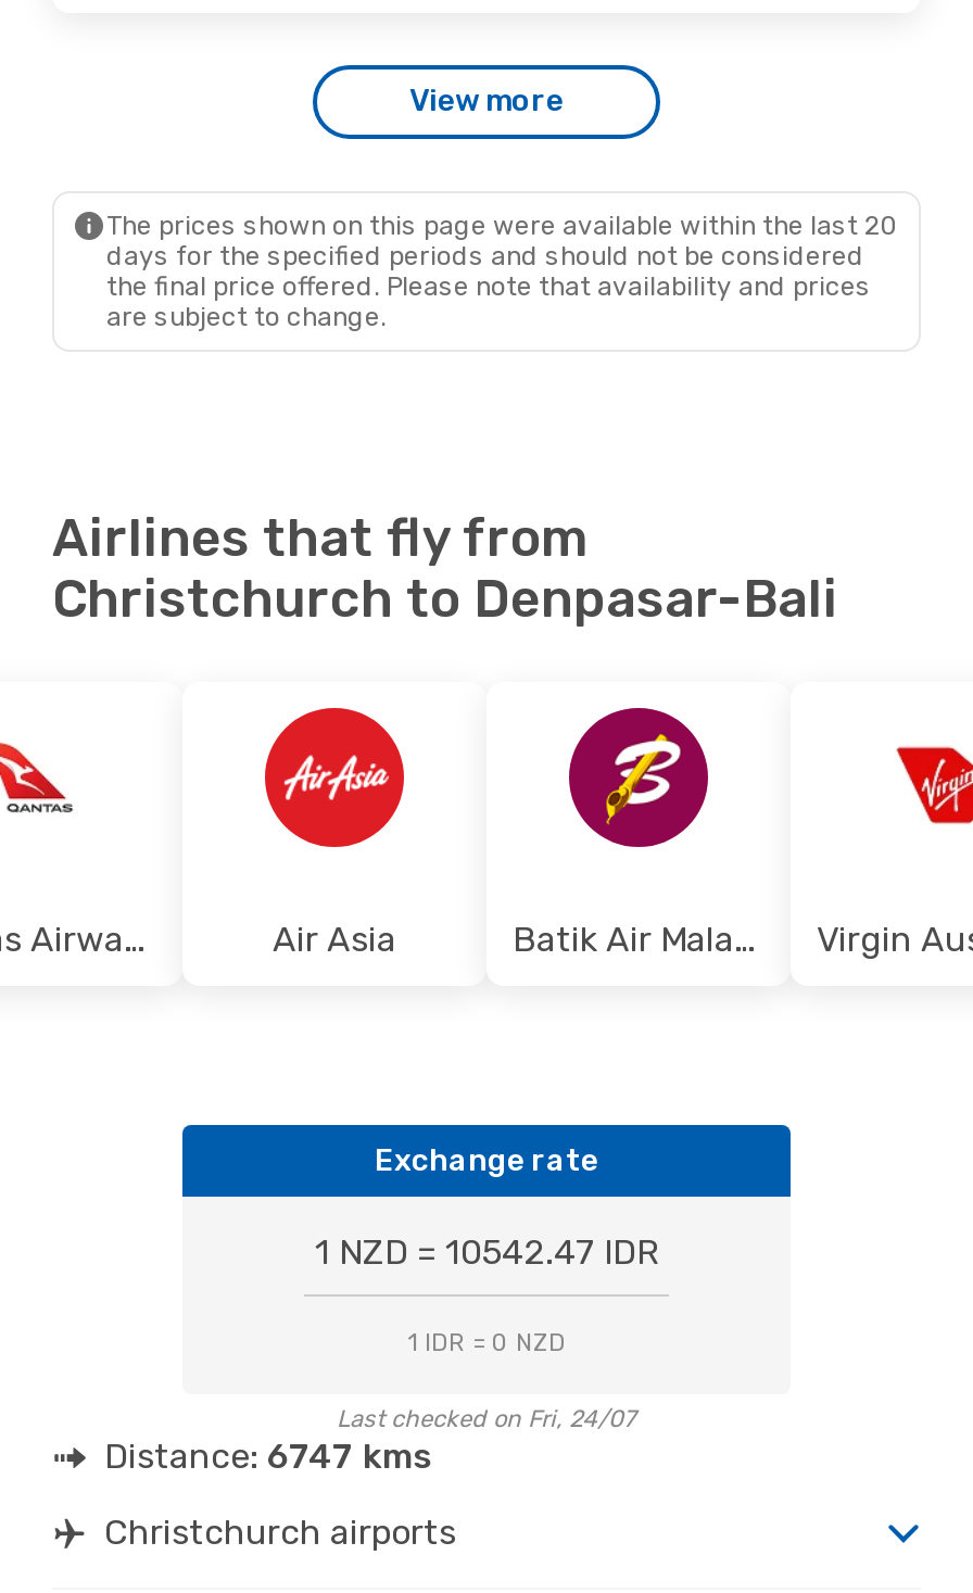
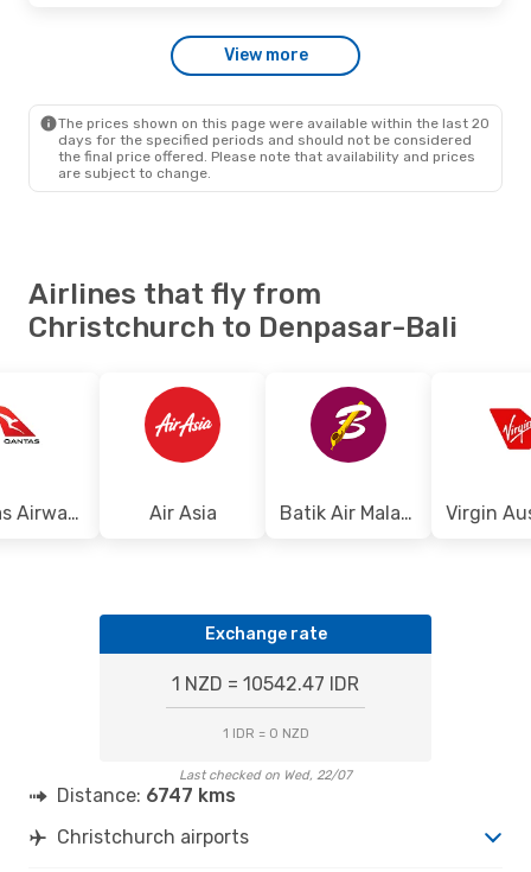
[337,1405,636,1433] Last checked on Fri, 24/07 -> [179,767,352,783] Last checked on Wed, 22/07

